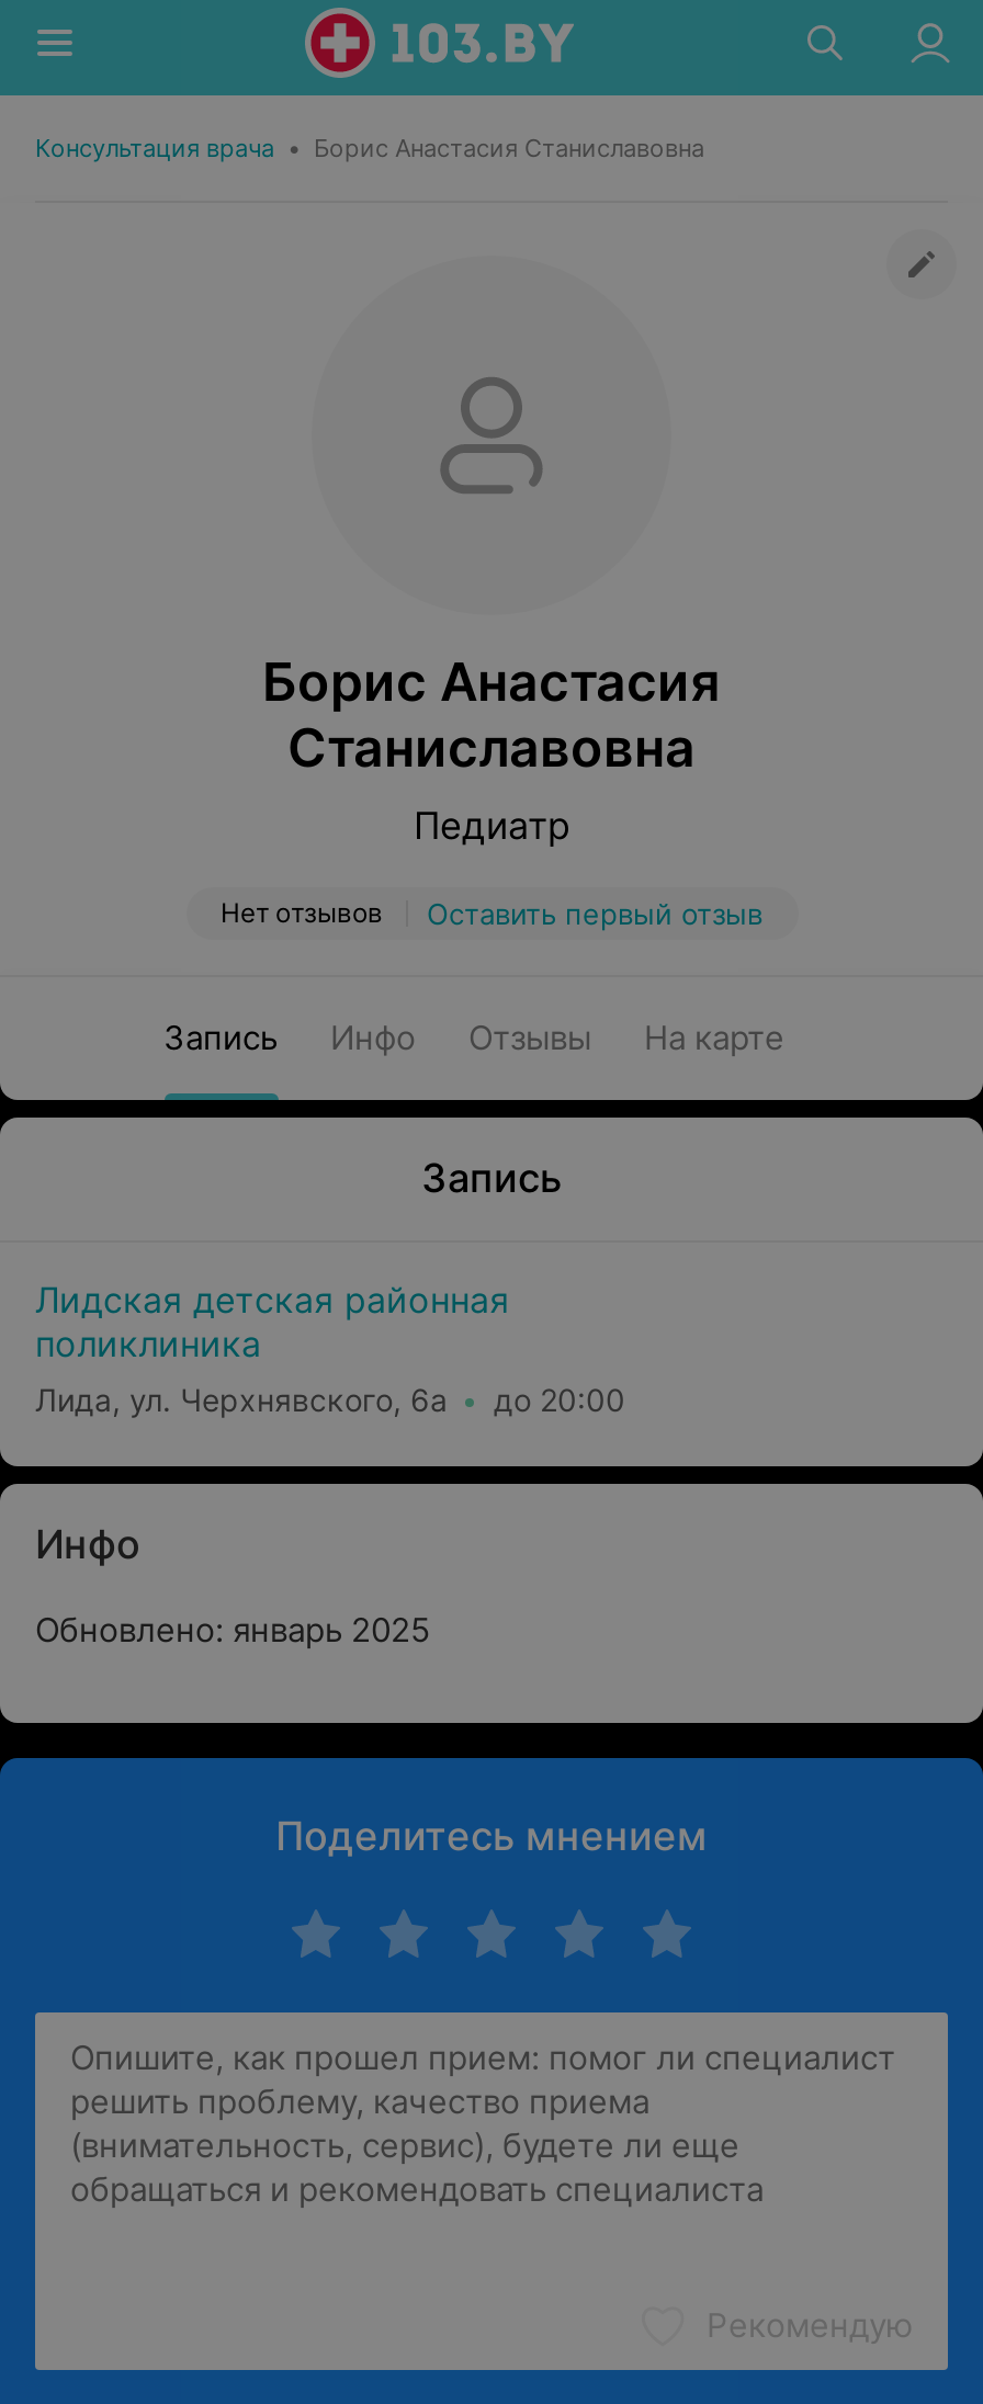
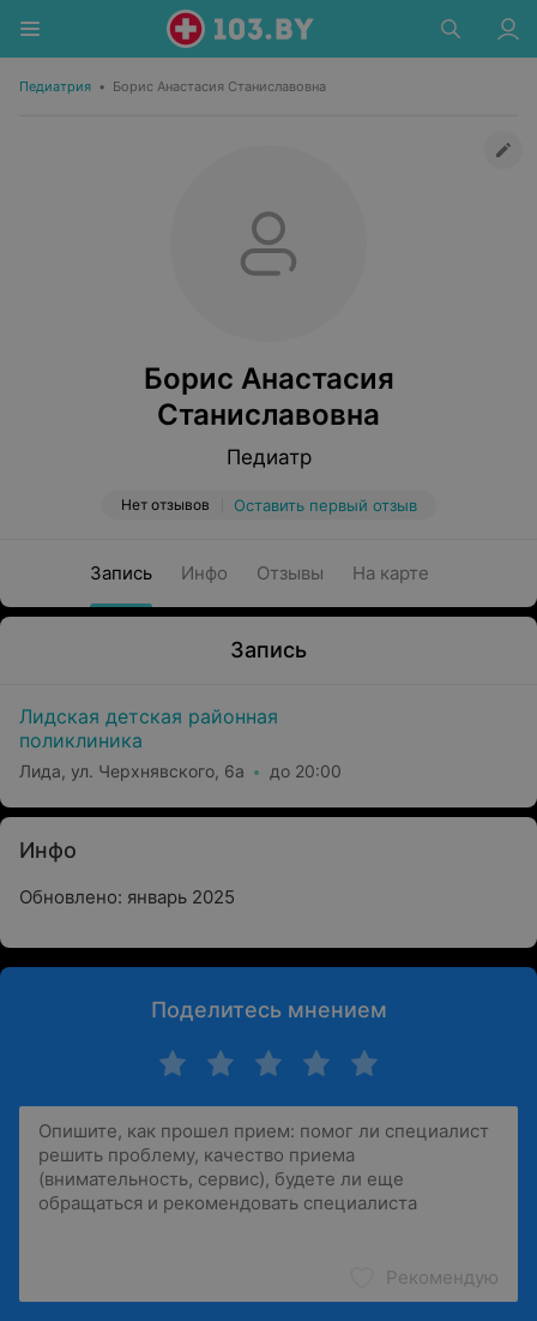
[35,133,704,163] Консультация врача • Борис Анастасия Станиславовна -> [19,78,326,95] Педиатрия • Борис Анастасия Станиславовна

